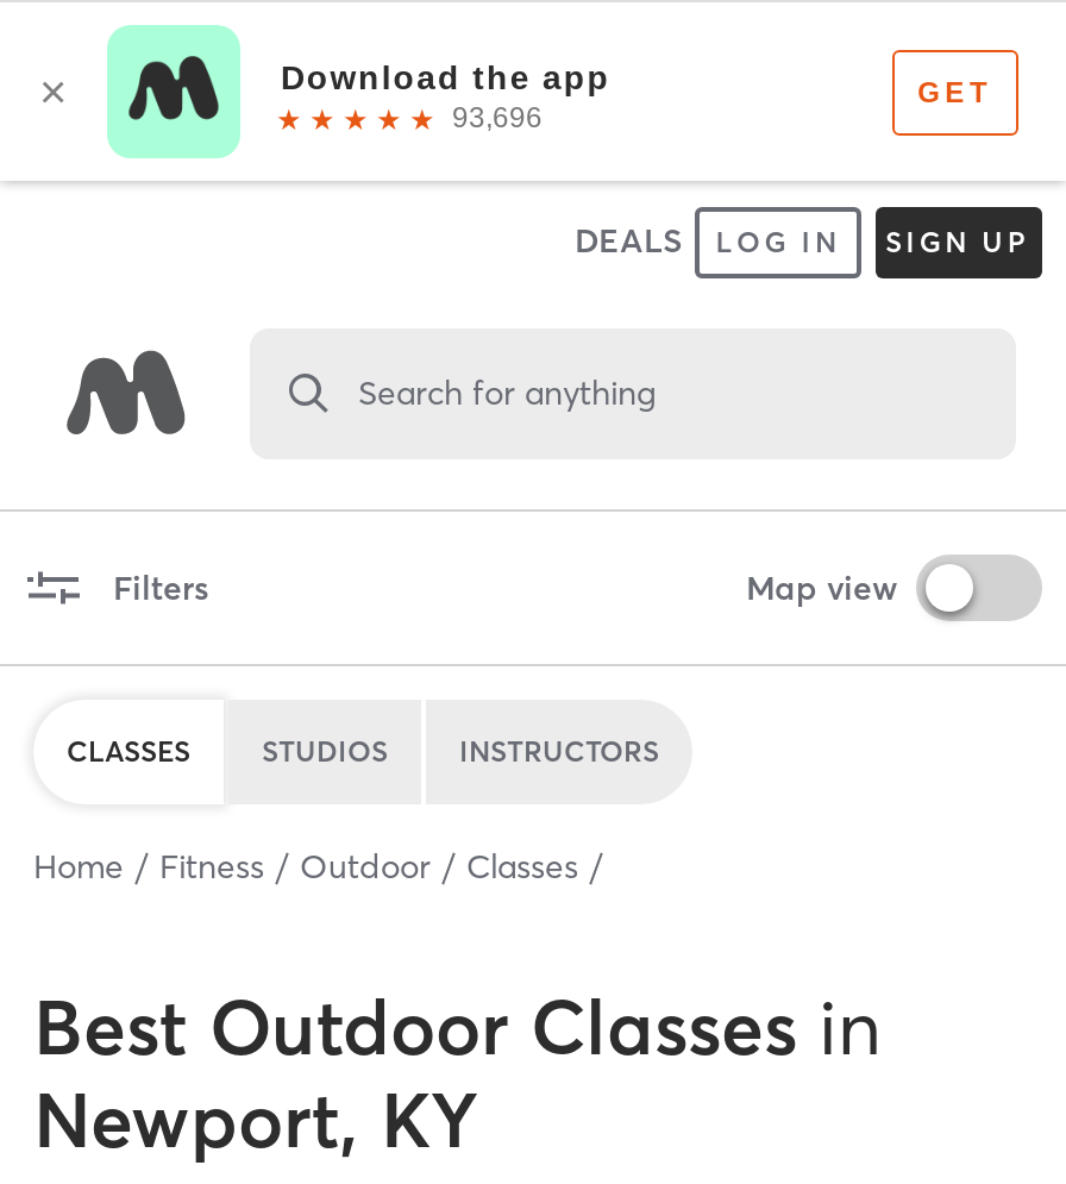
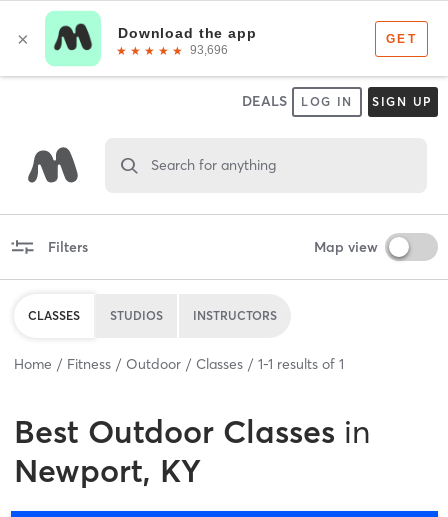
none -> [258,354,344,372] 1-1 results of 1

